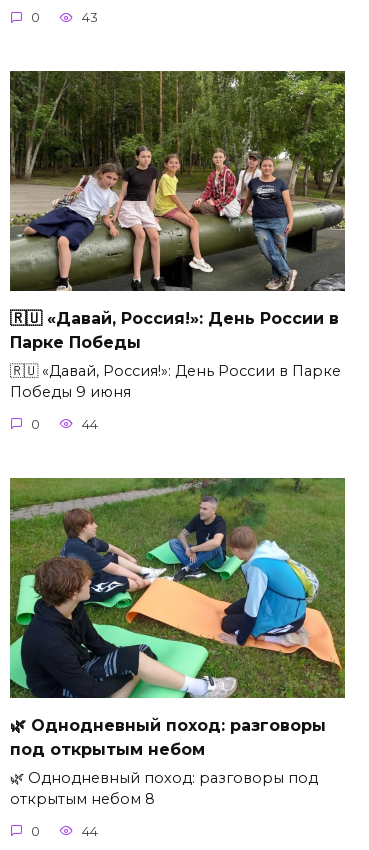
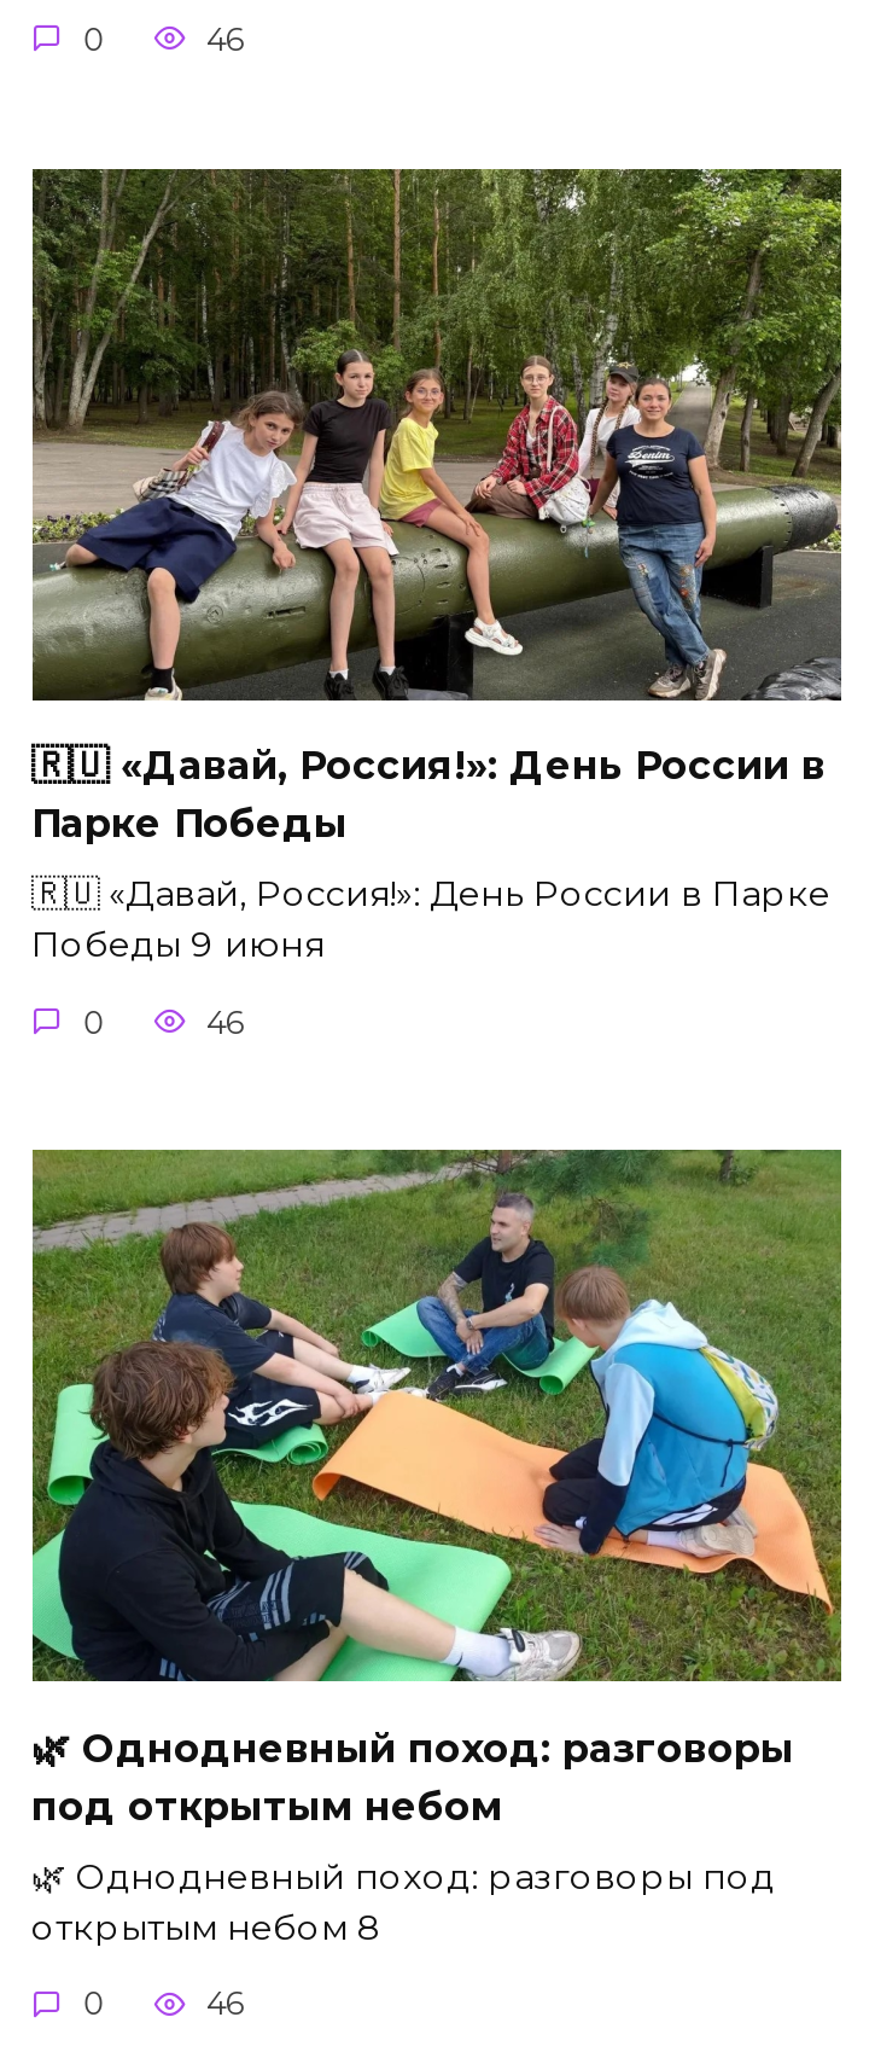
[82,10,98,25] 43 -> [206,21,245,57] 46
[82,417,98,432] 44 -> [206,1003,245,1039] 46
[82,823,98,838] 44 -> [206,1986,245,2022] 46

